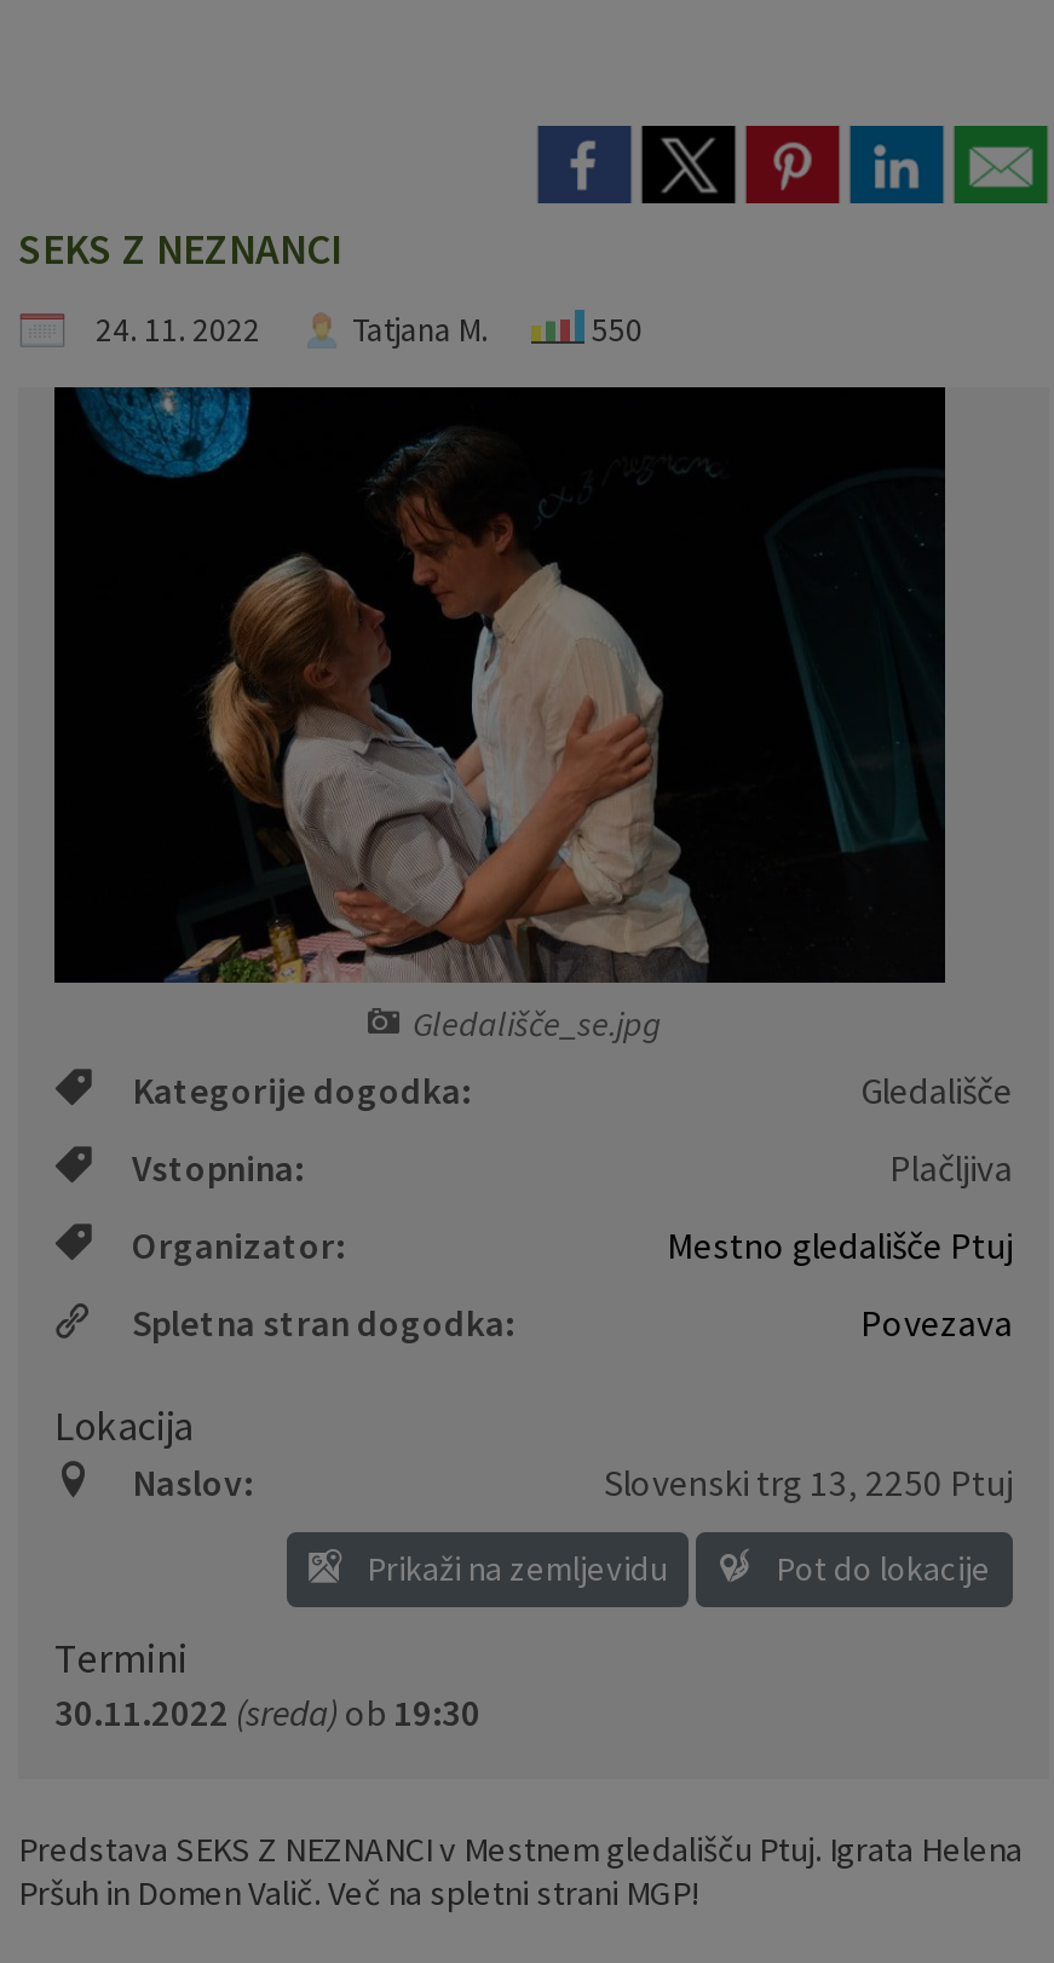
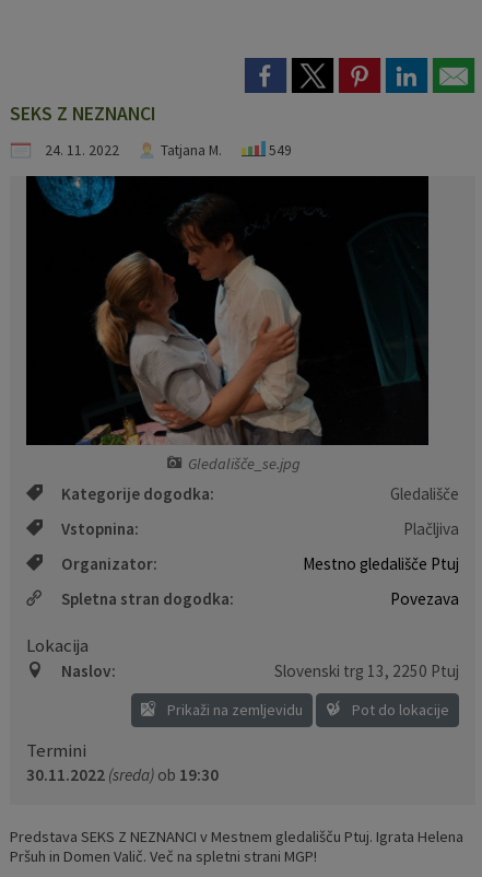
[592,310,643,351] 550 -> [269,141,292,160] 549

